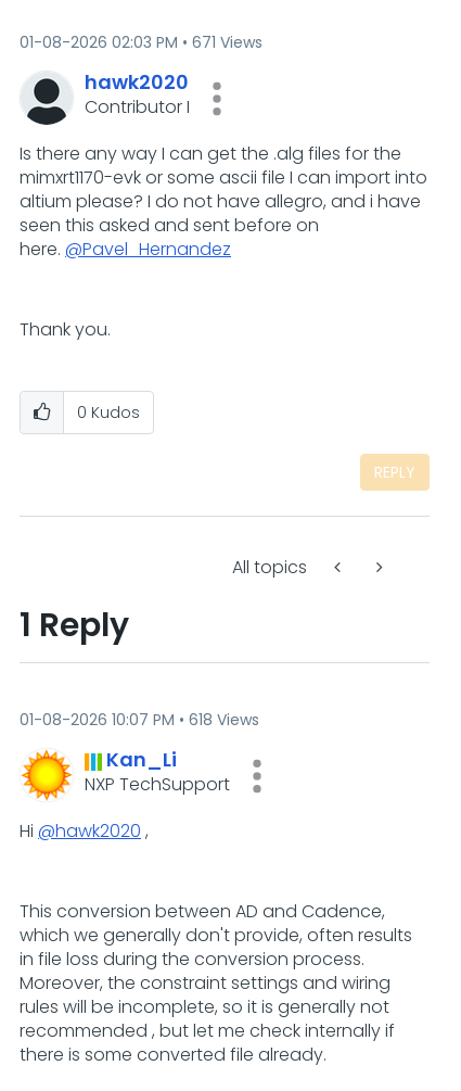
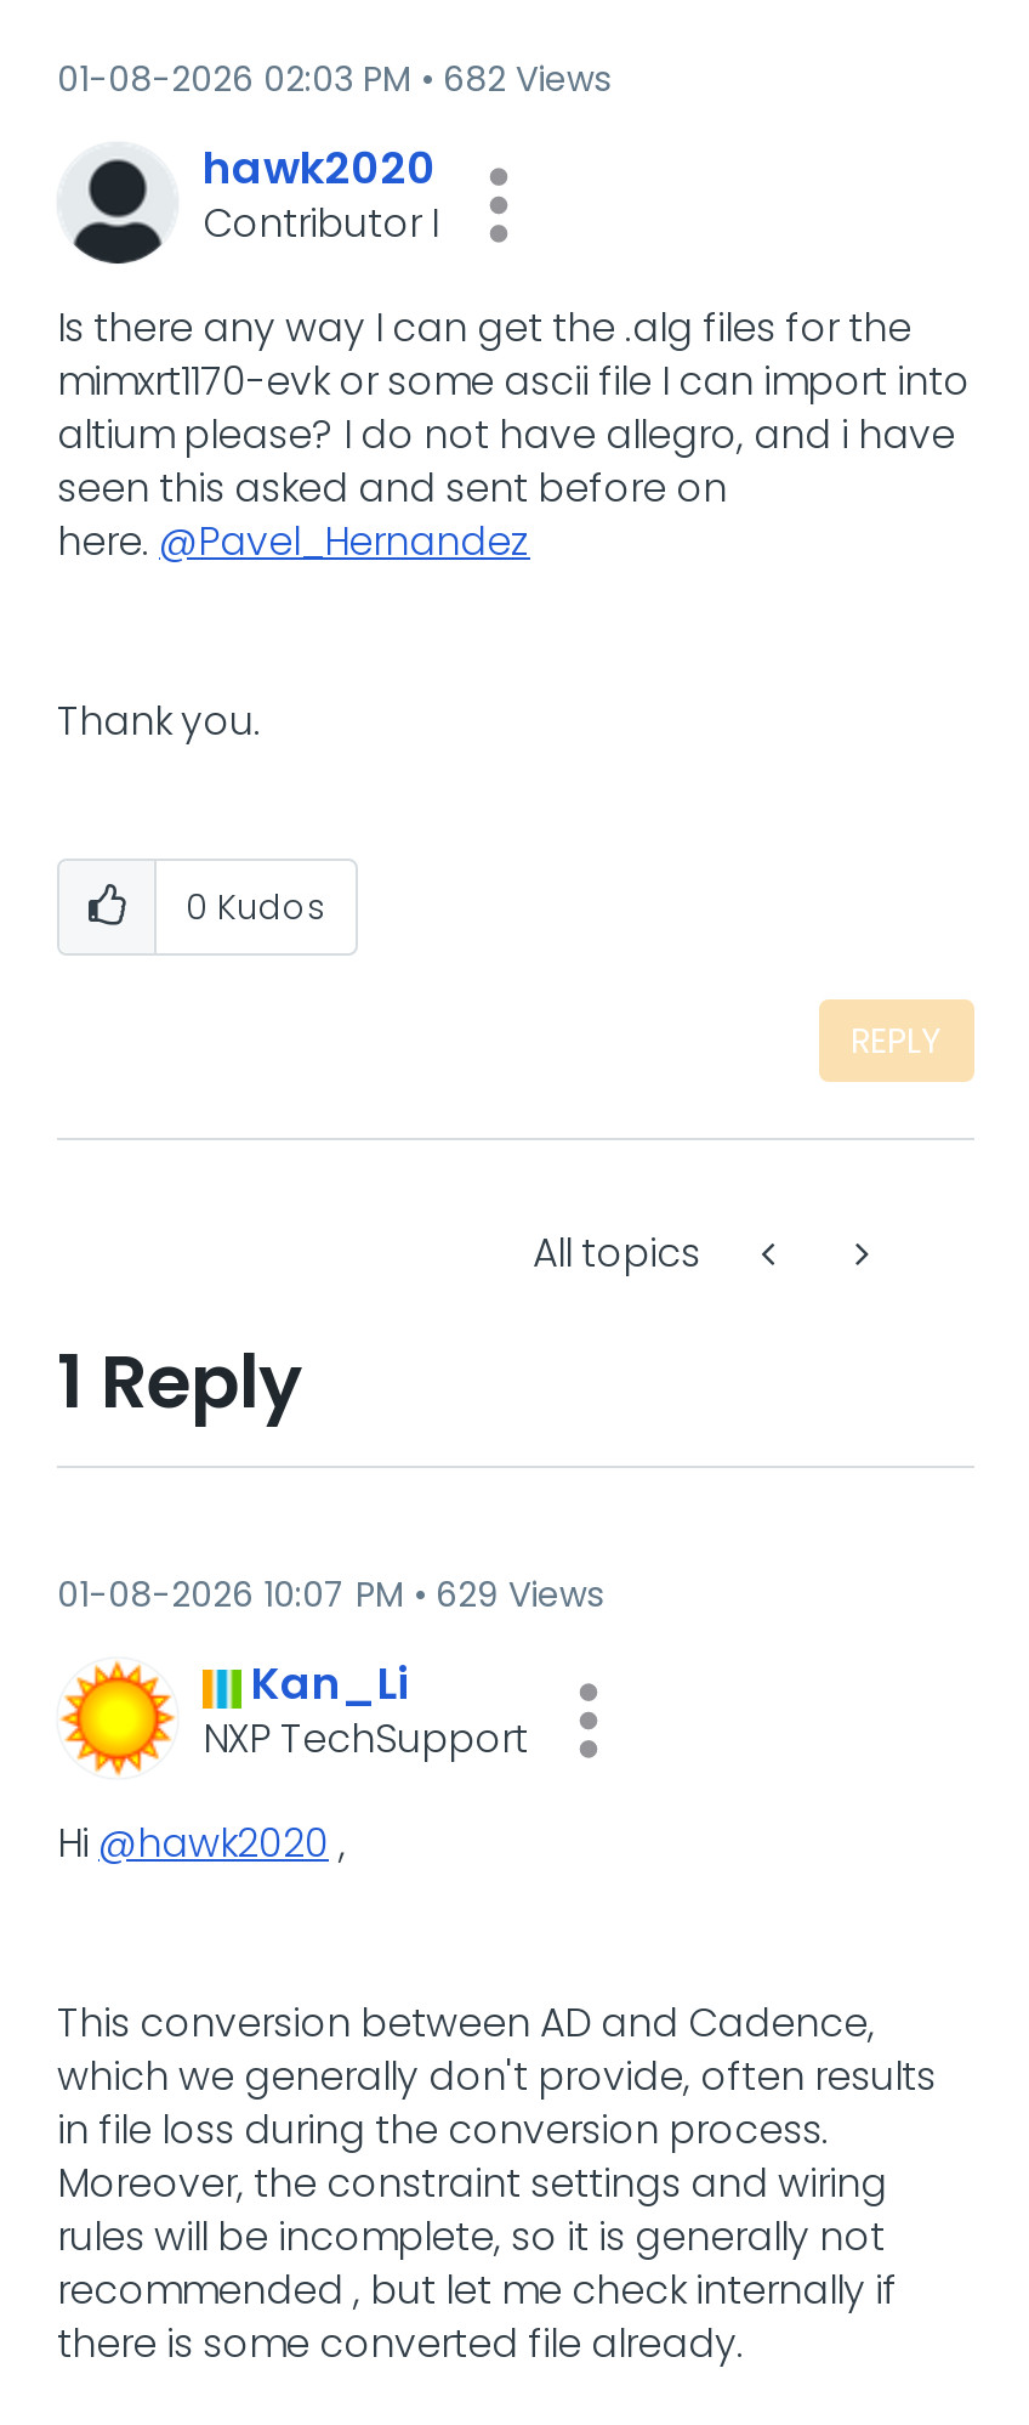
[20,31,262,53] 01-08-2026 02:03 PM 671 Views -> [57,55,610,103] 01-08-2026 02:03 PM 682 Views
[20,709,259,731] 01-08-2026 10:07 PM 618 Views -> [57,1570,603,1619] 01-08-2026 10:07 PM 629 Views

